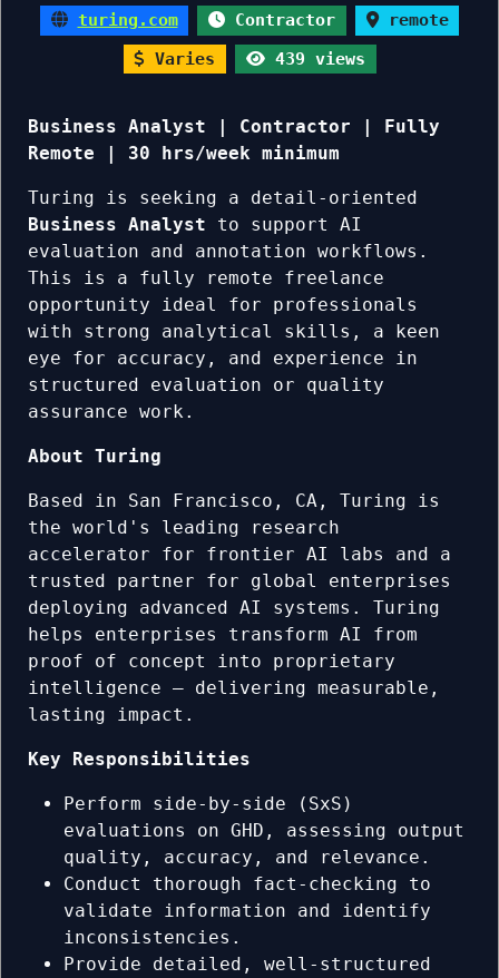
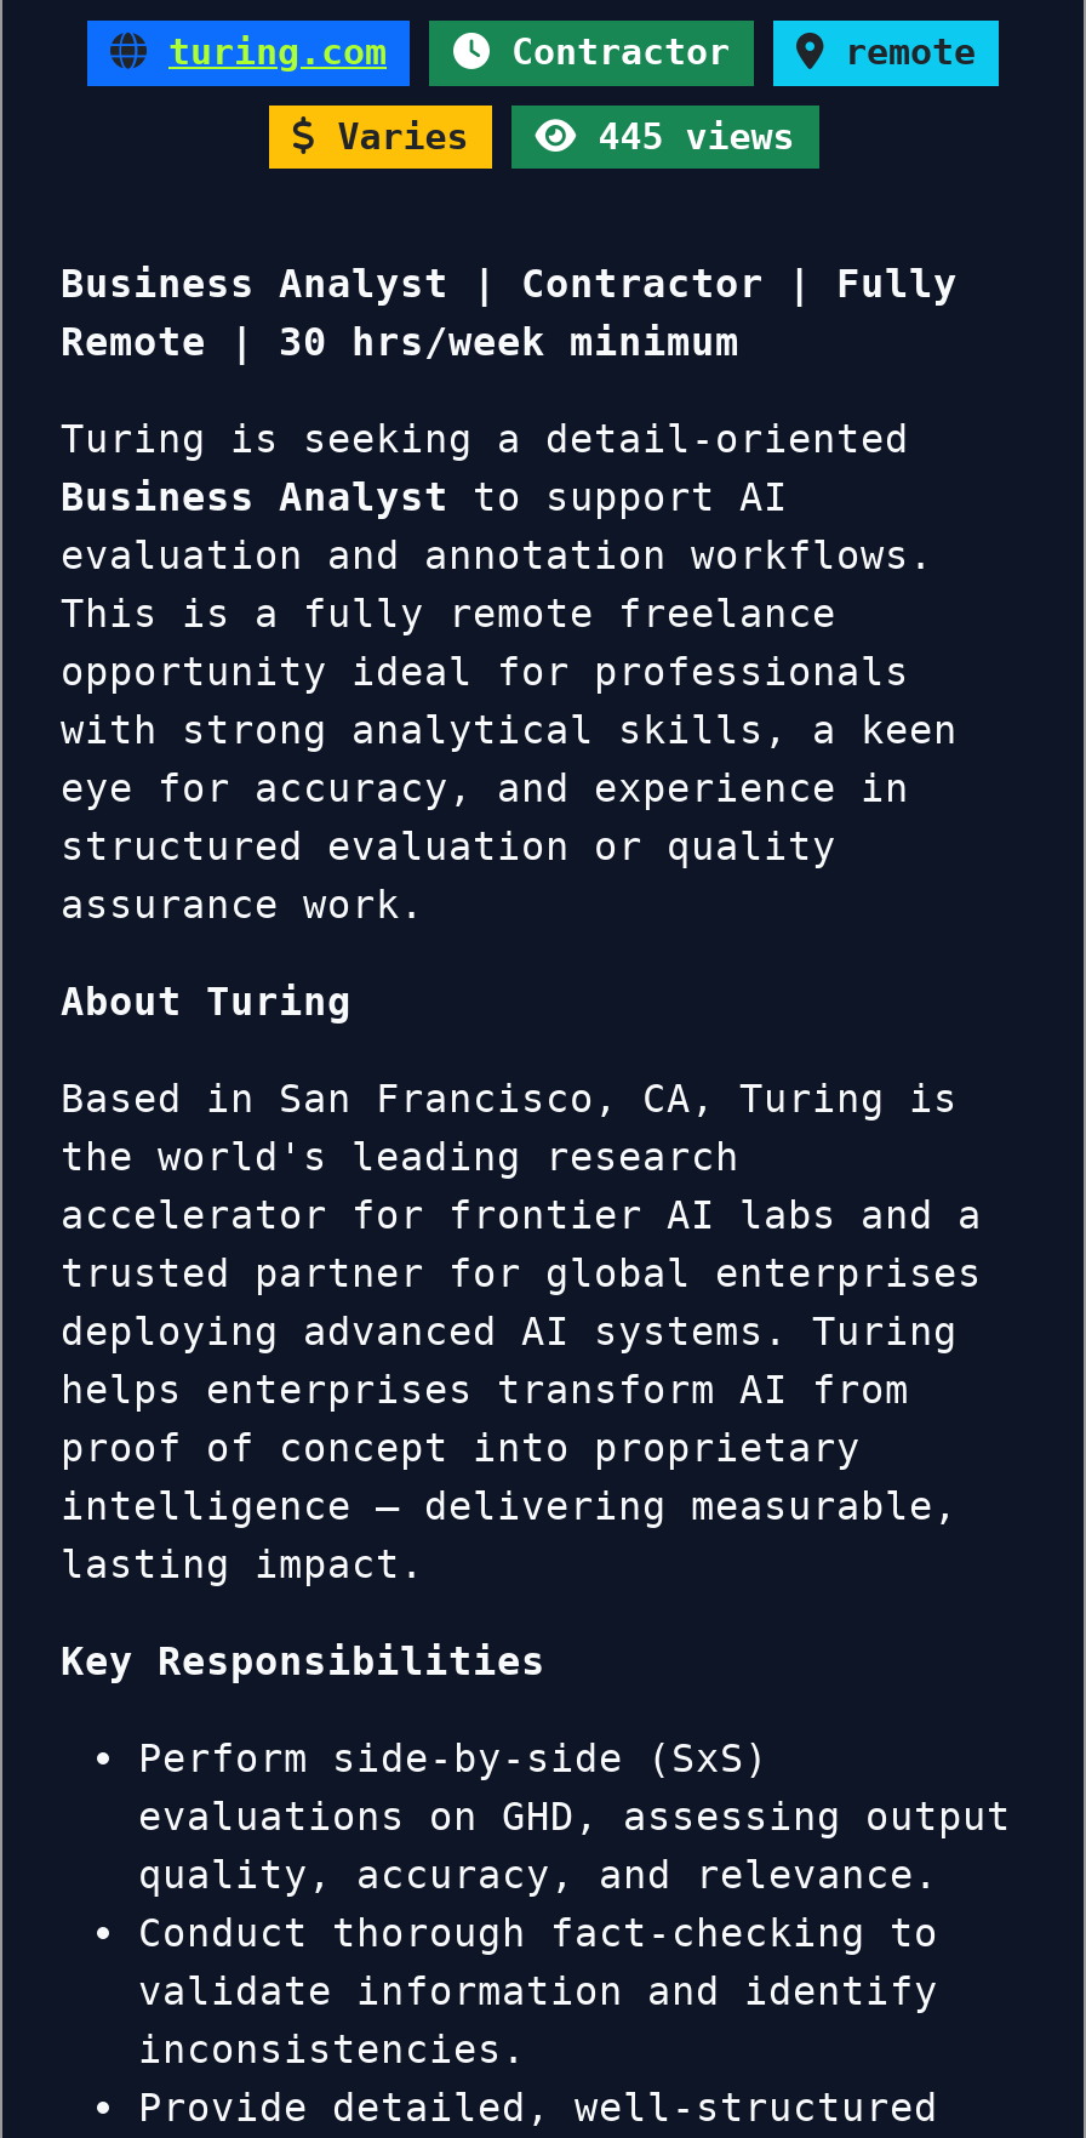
[265,49,365,69] 439 views -> [576,115,795,159] 445 views

